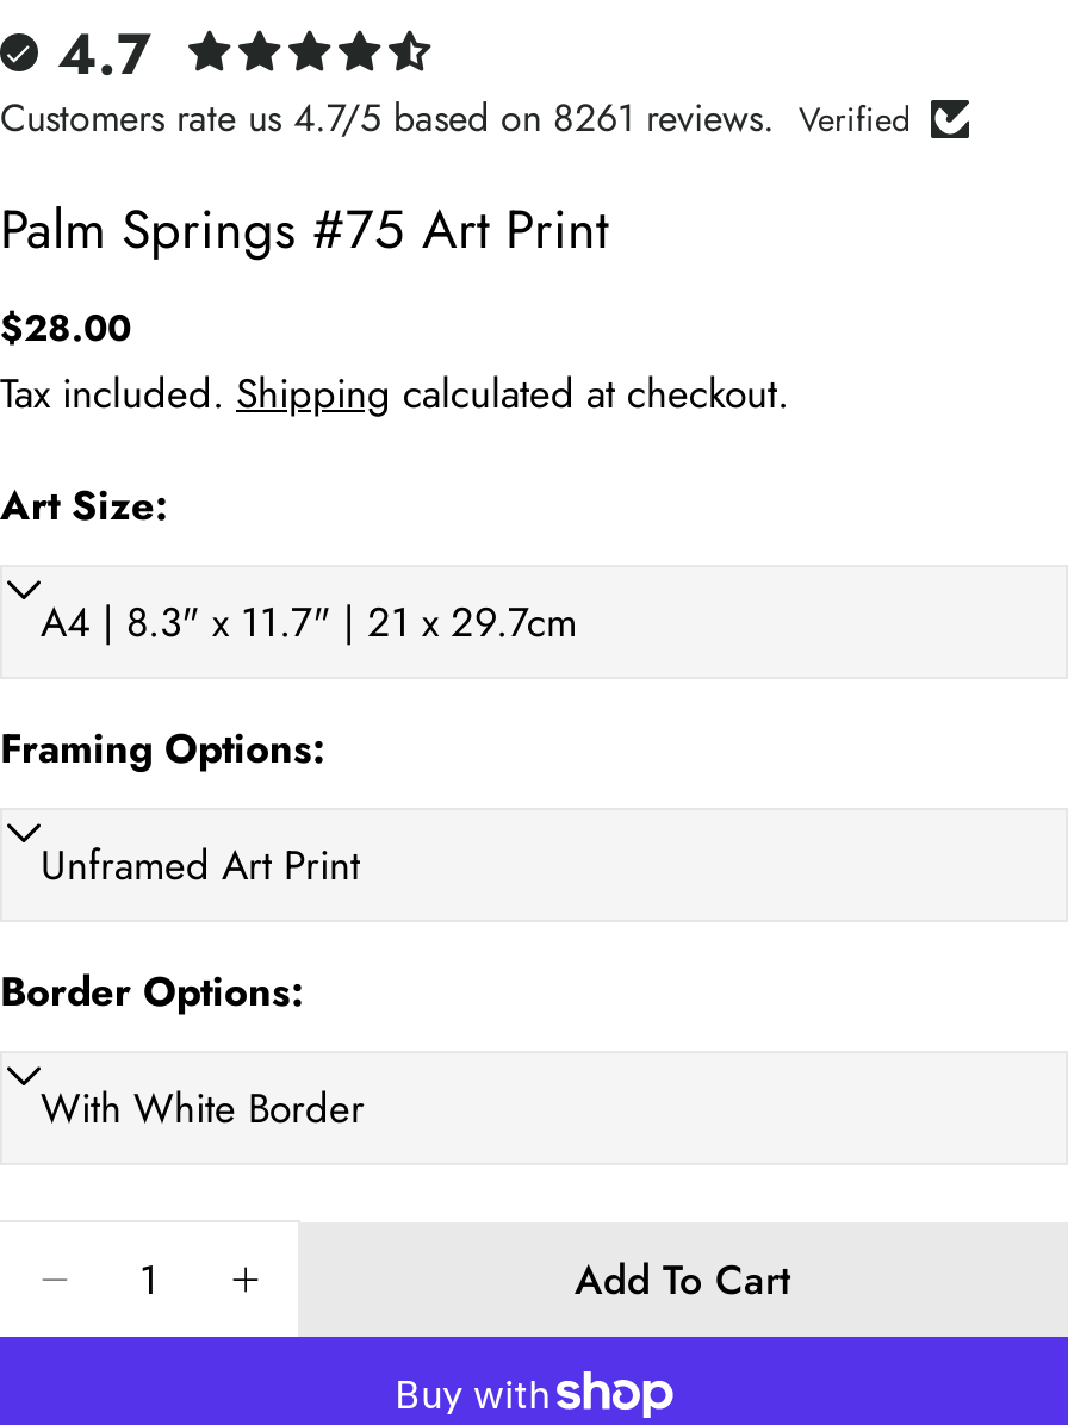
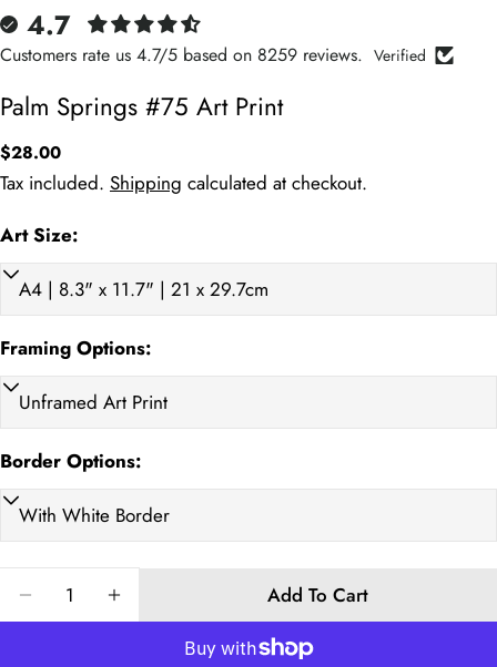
[0,91,911,146] Customers rate us 4.7/5 based on 8261 reviews. Verified -> [0,42,426,68] Customers rate us 4.7/5 based on 8259 reviews. Verified

